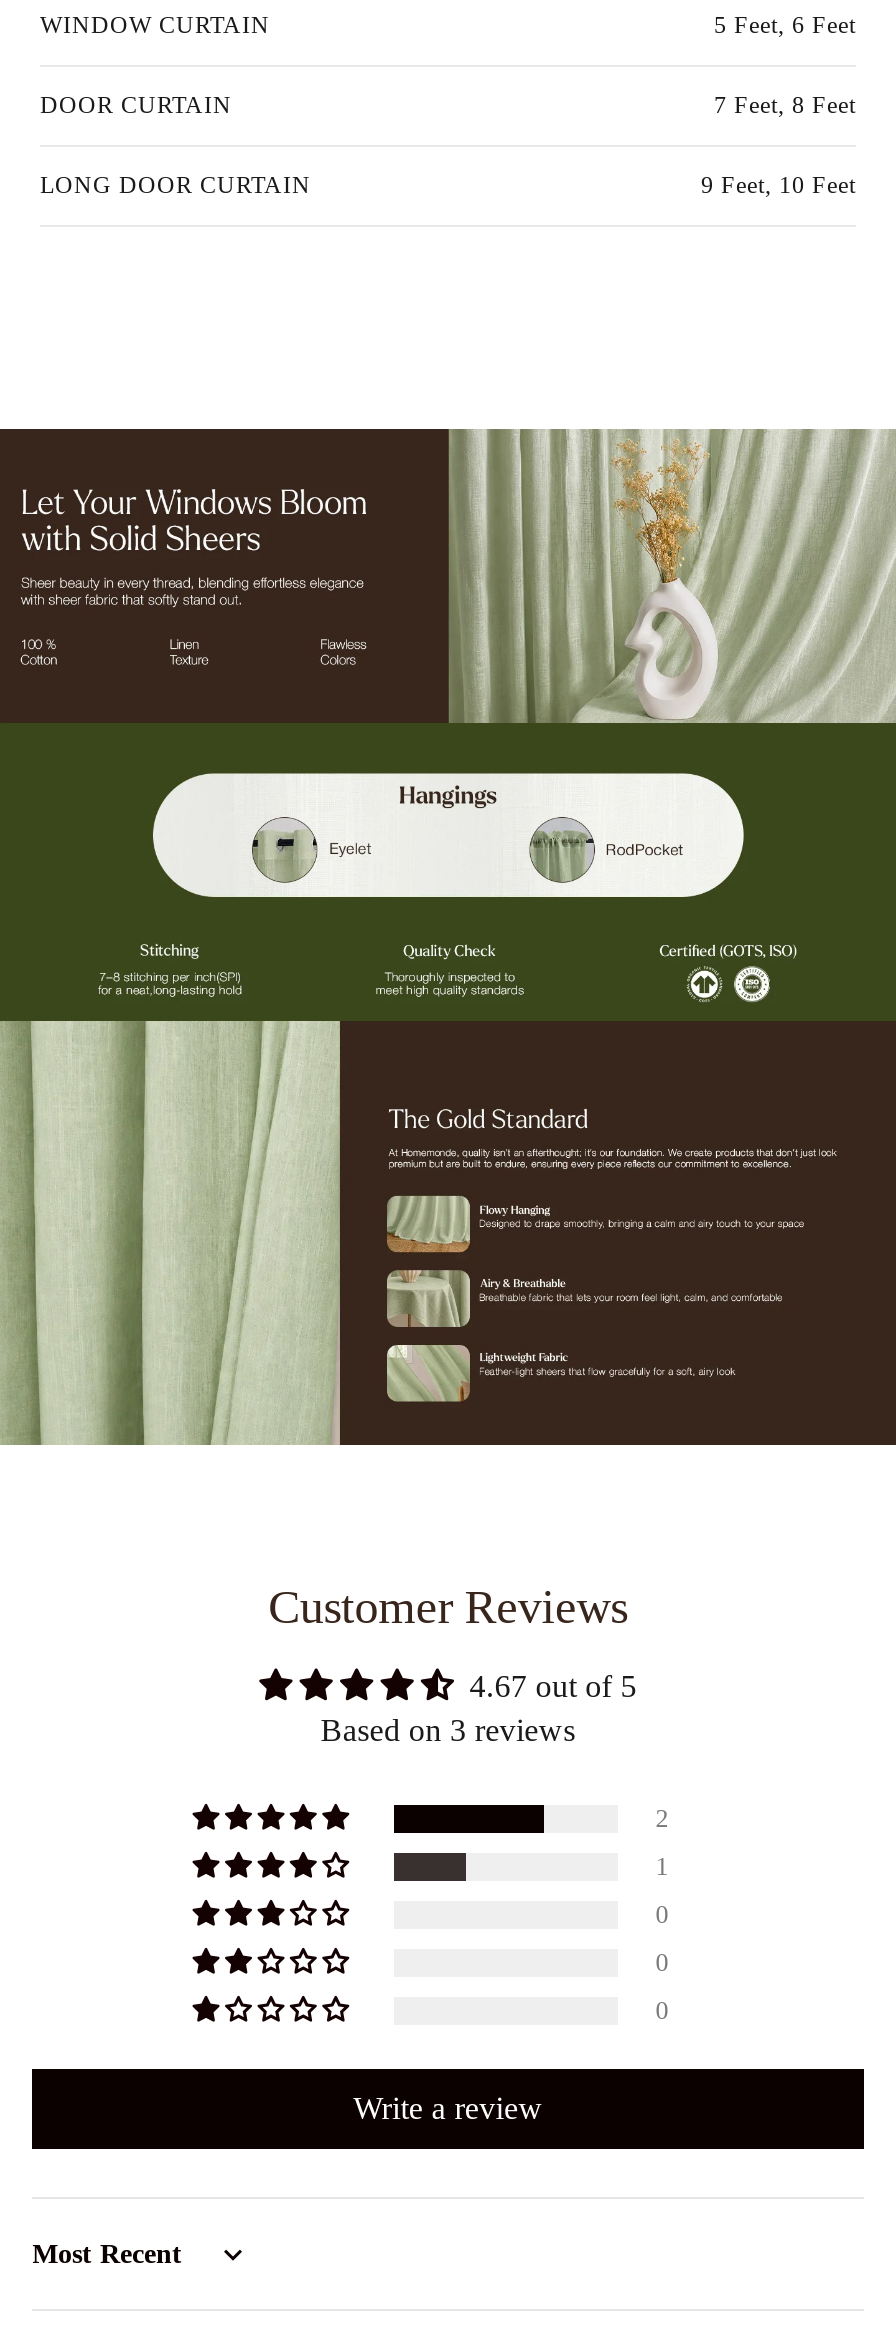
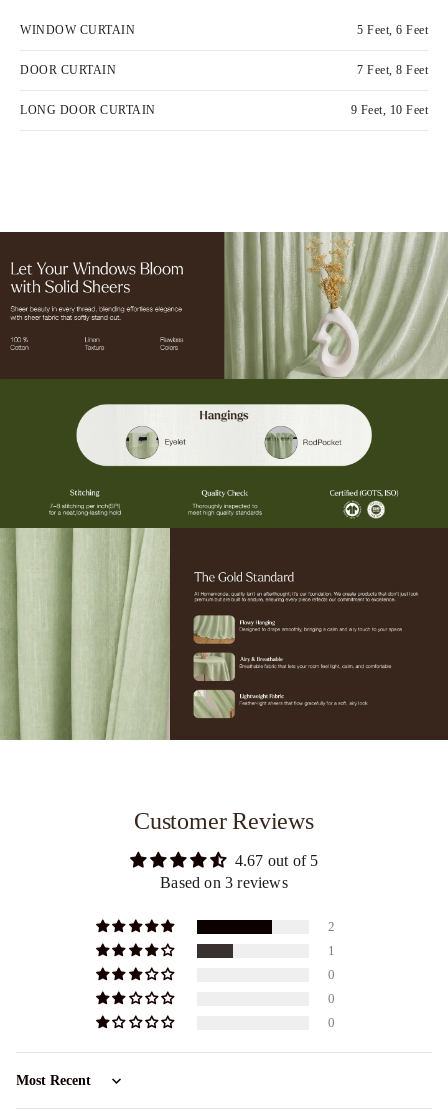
[353,2091,543,2125] Write a review -> none

